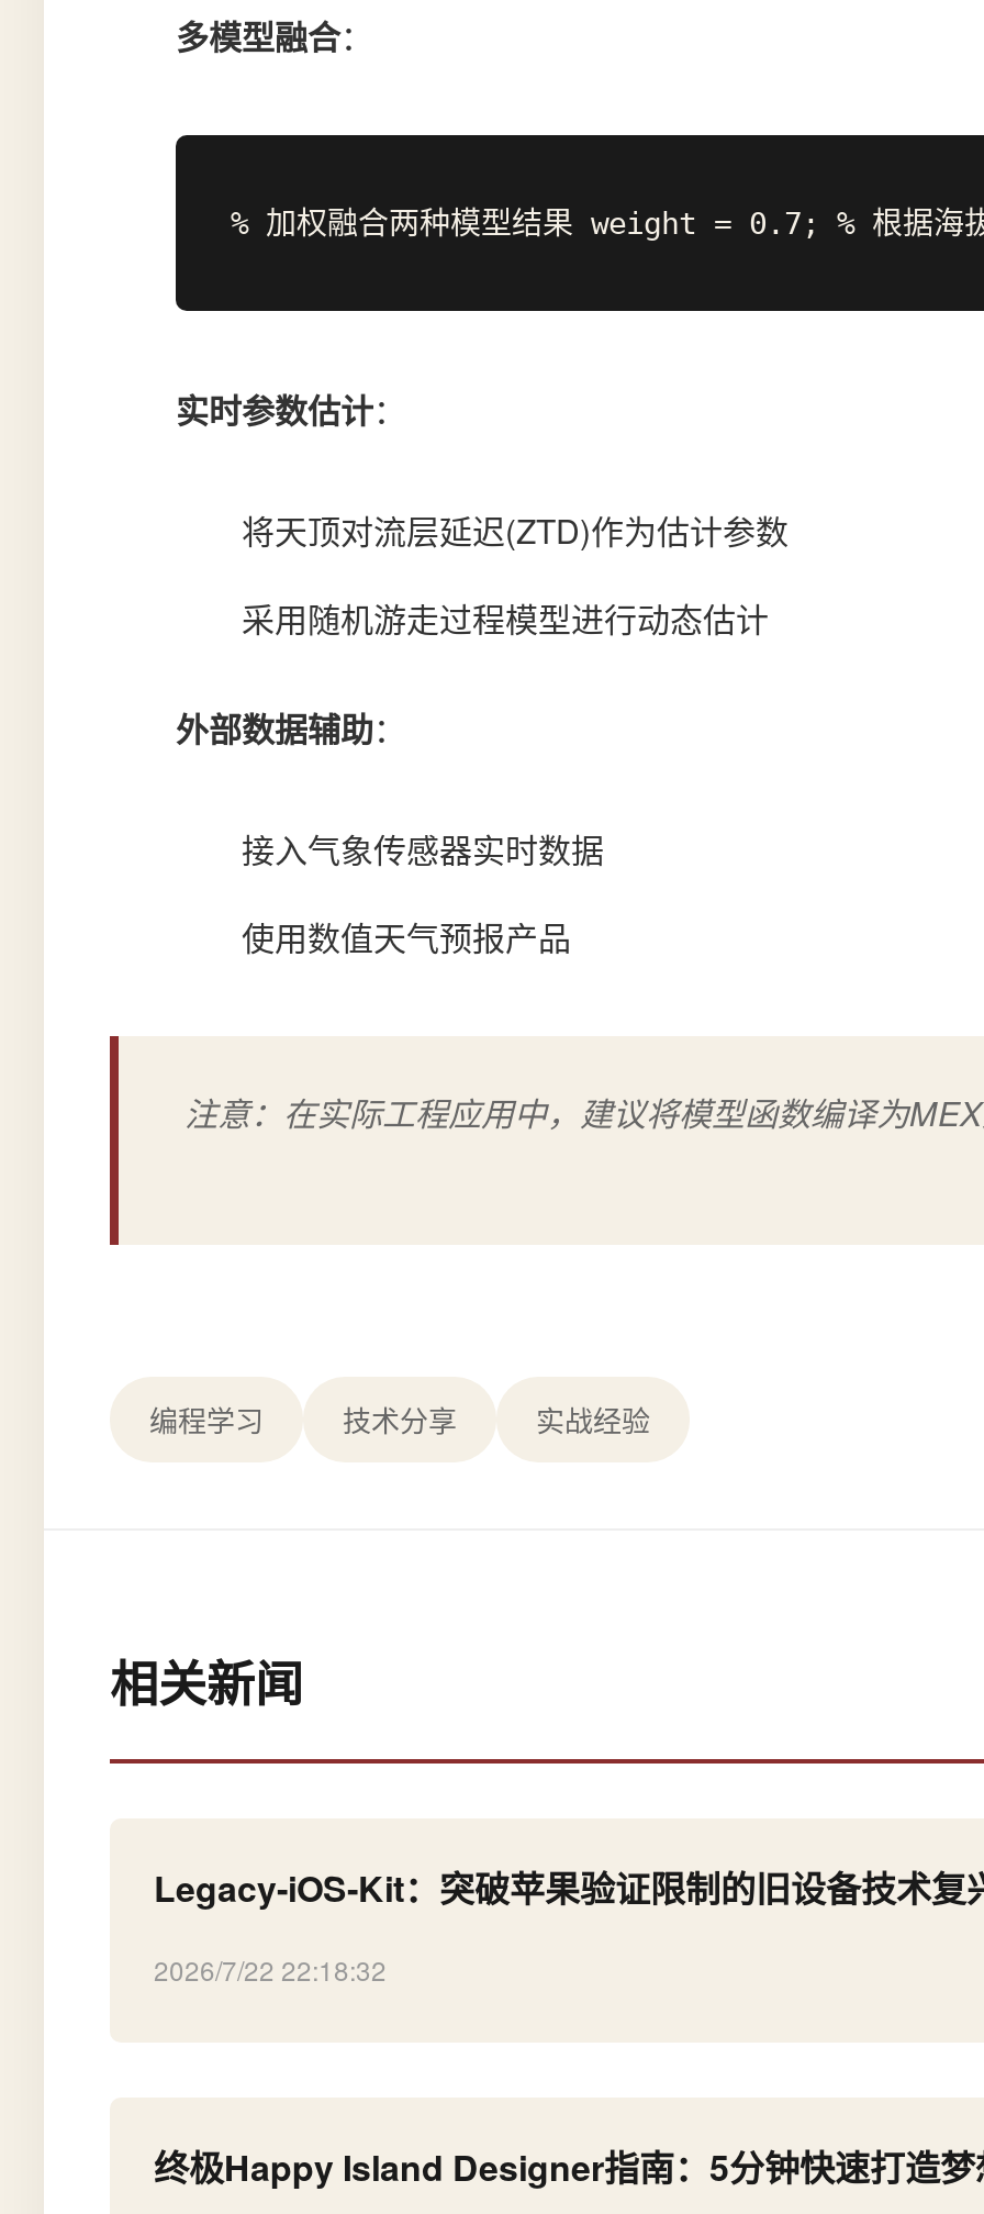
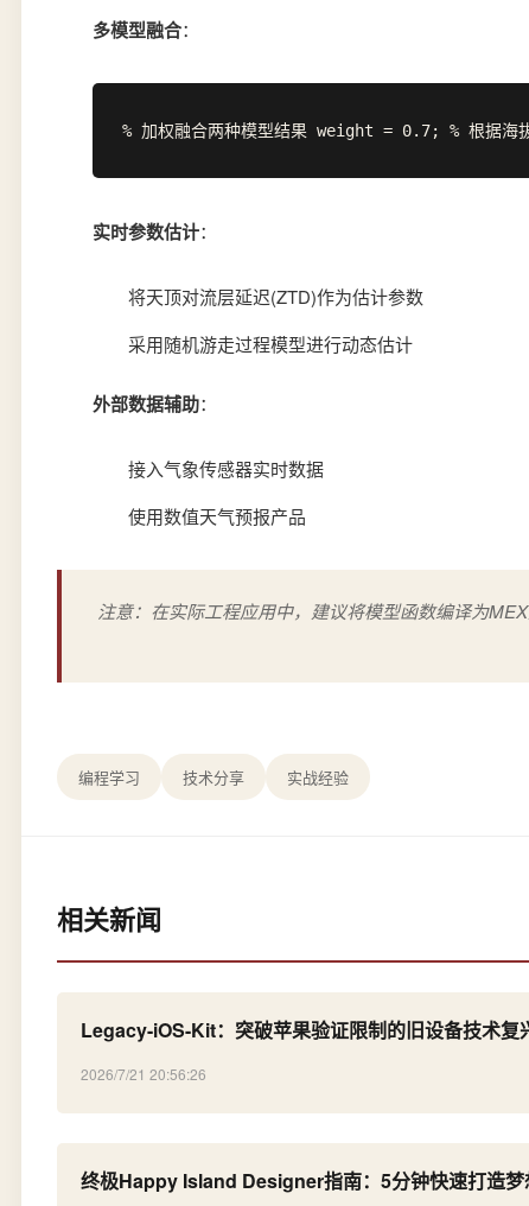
[154,1950,387,1988] 2026/7/22 22:18:32 -> [81,1064,206,1084] 2026/7/21 20:56:26

